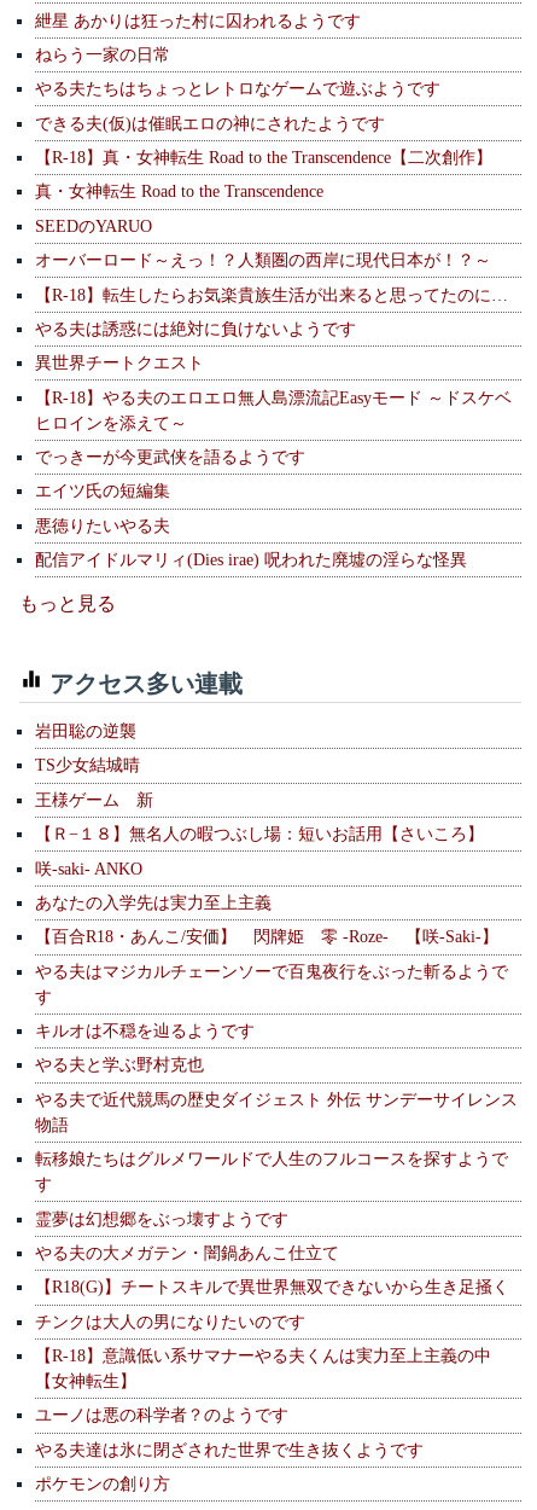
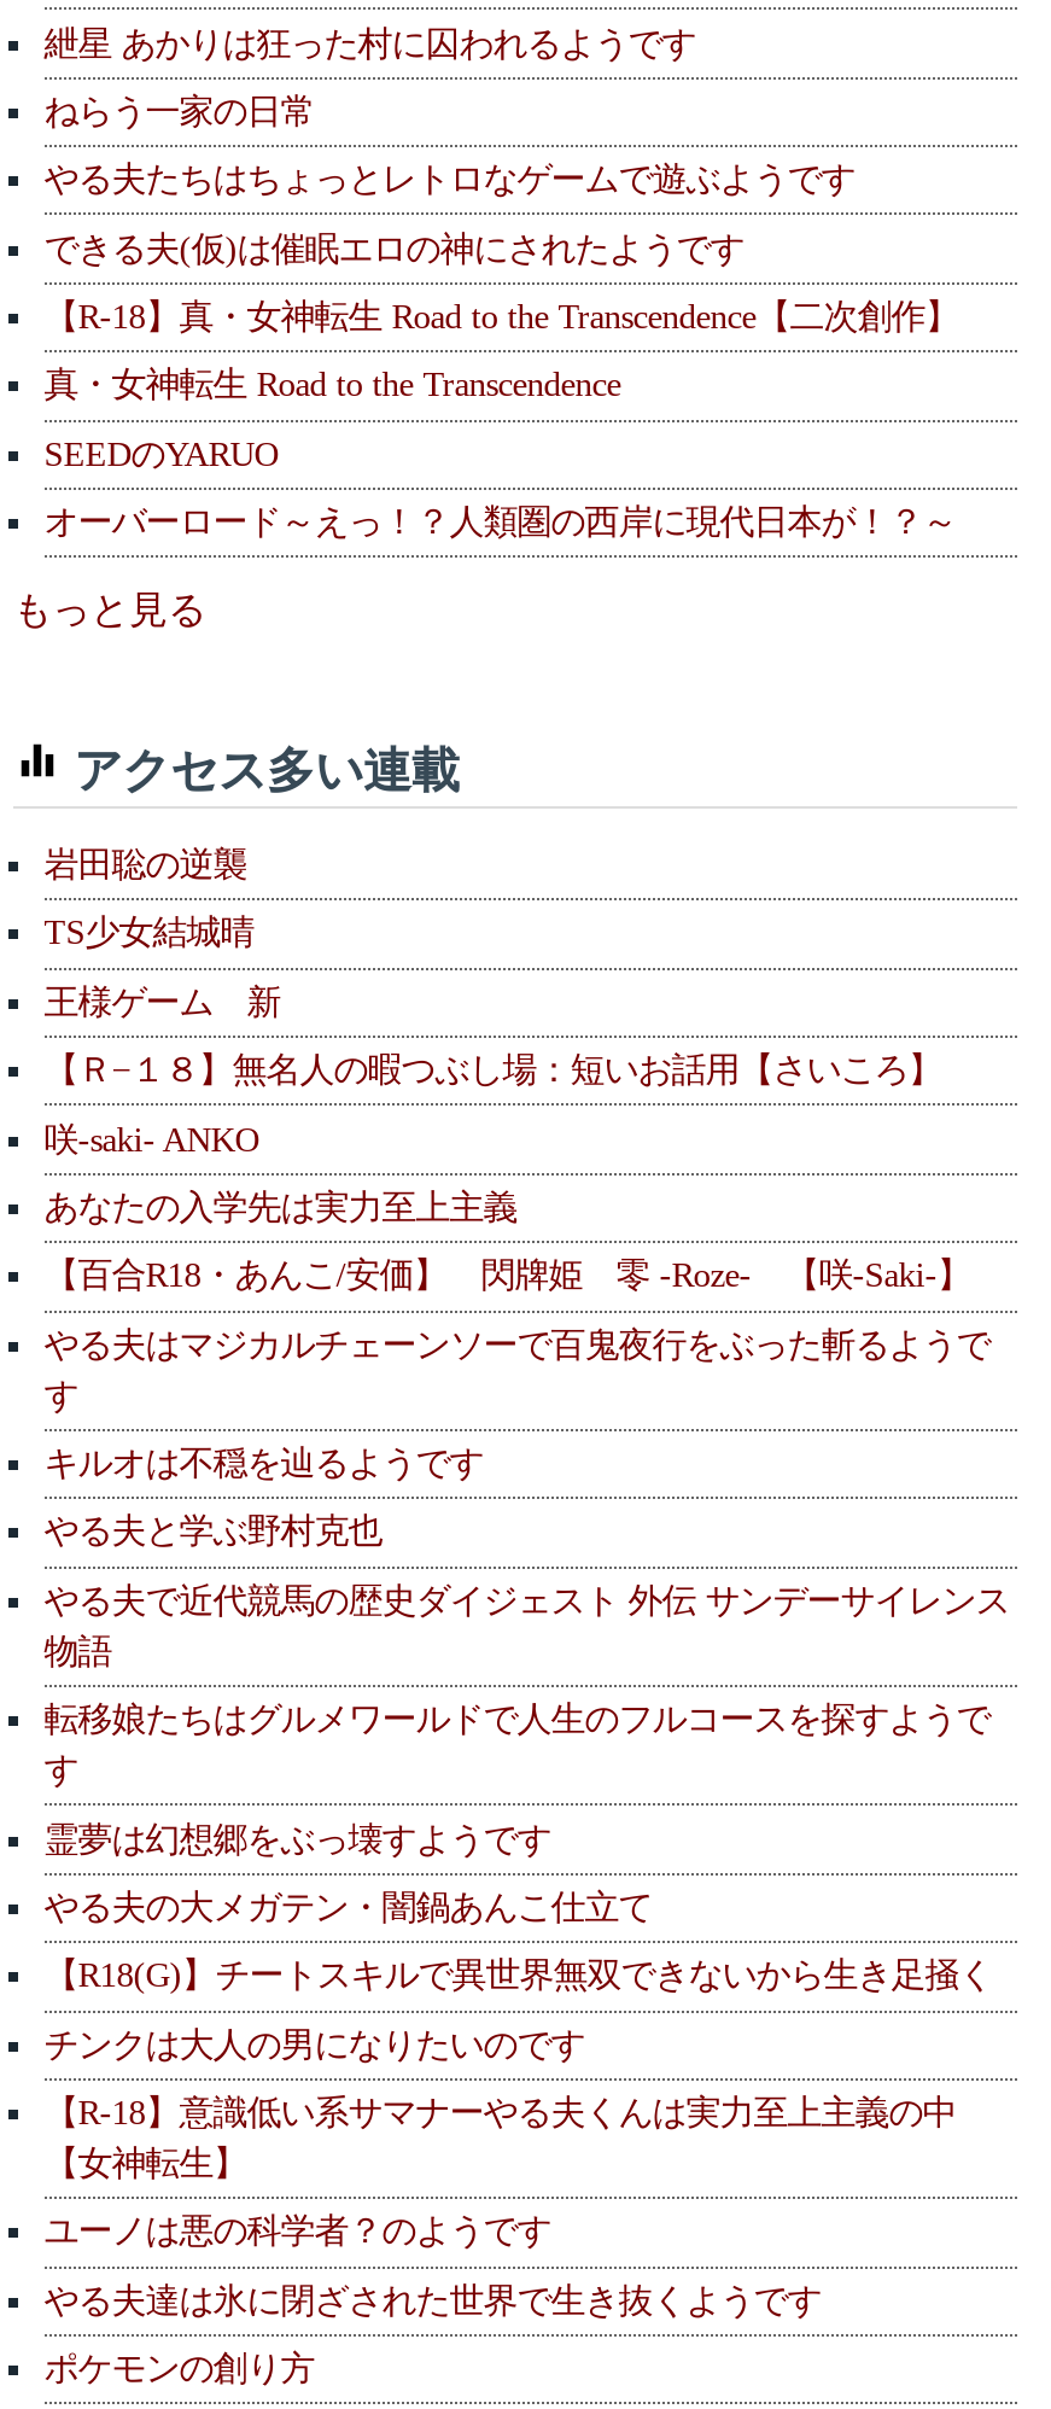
[35,284,511,569] 【R-18】転生したらお気楽貴族生活が出来ると思ってたのに… | やる夫は誘惑には絶対に負けないようです | 異世界チートクエスト | 【R-18】やる夫のエロエロ無人島漂流記Easyモード ～ドスケベ | ヒロインを添えて～ | でっきーが今更武侠を語るようです | エイツ氏の短編集 | 悪徳りたいやる夫 | 配信アイドルマリィ(Dies irae) 呪われた廃墟の淫らな怪異 -> none

